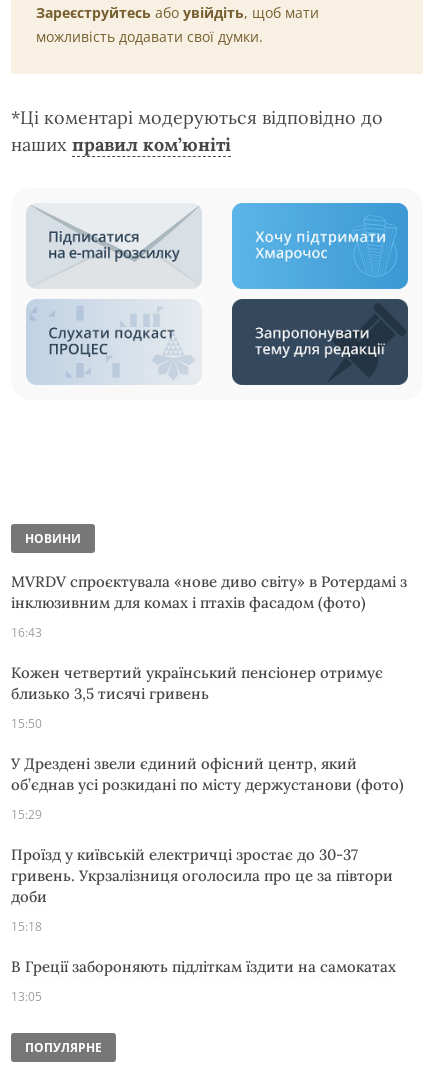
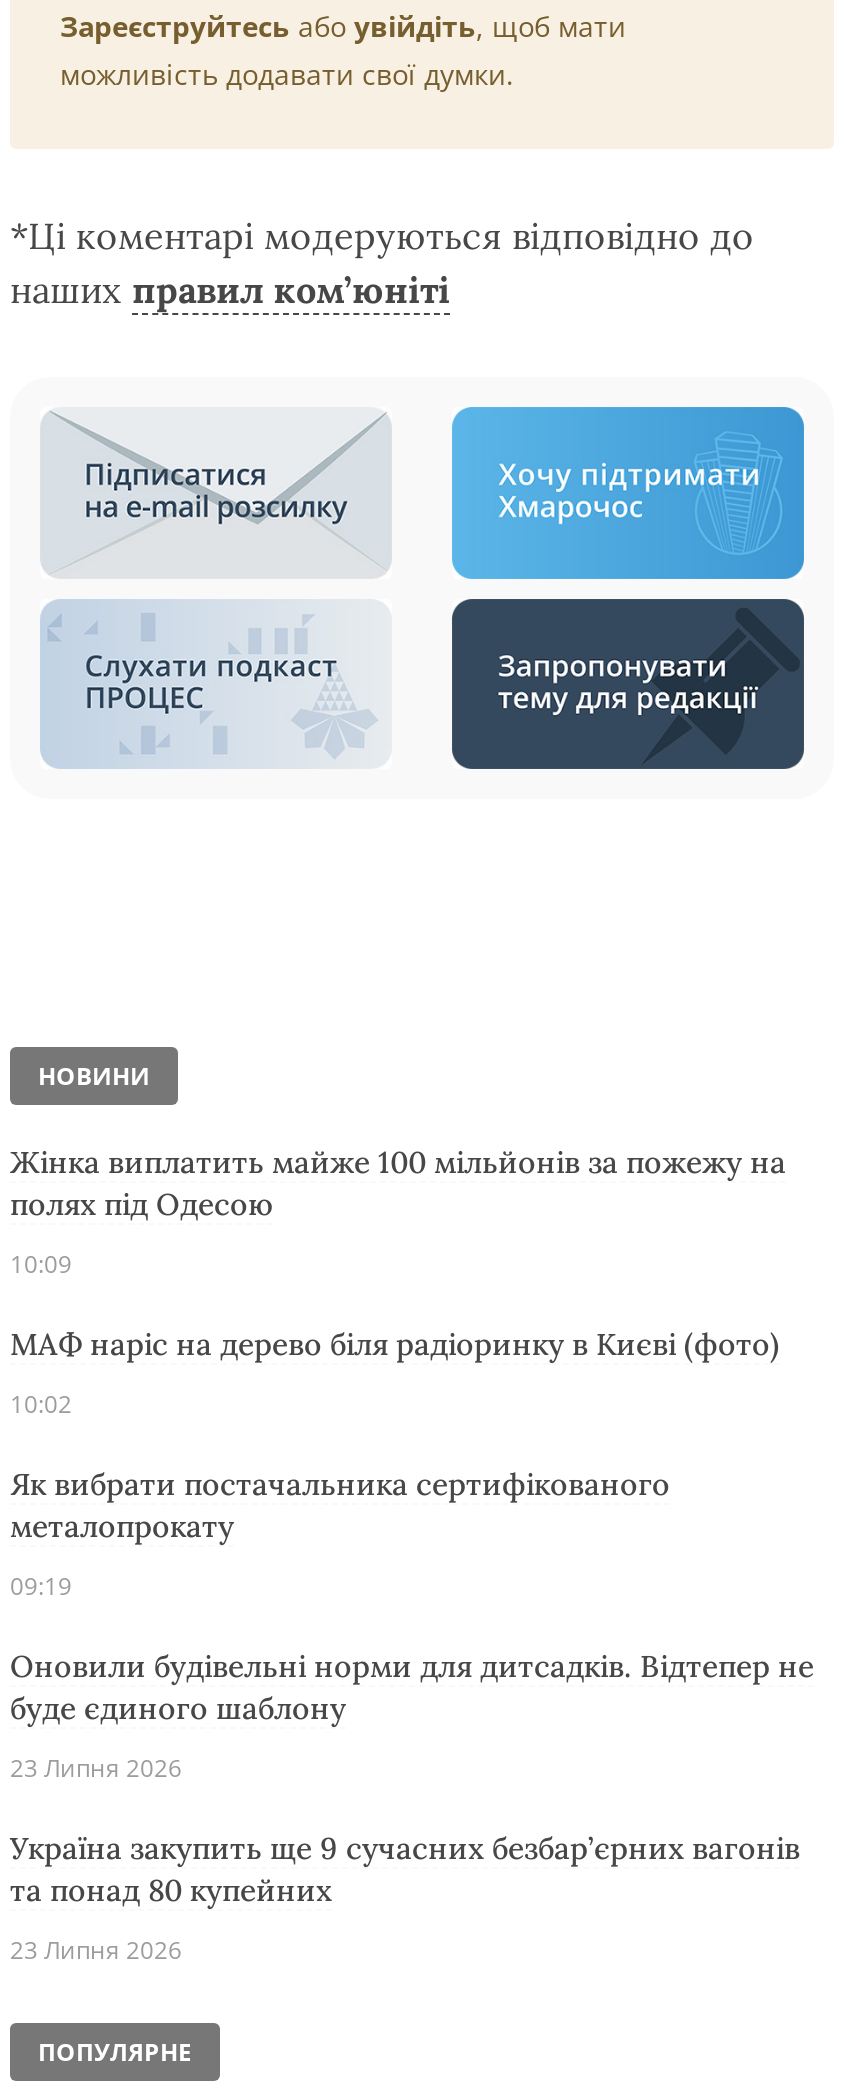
[11,572,407,612] MVRDV спроєктувала «нове диво світу» в Ротердамі з | інклюзивним для комах і птахів фасадом (фото) -> [10,1143,786,1223] Жінка виплатить майже 100 мільйонів за пожежу на | полях під Одесою
[11,624,42,641] 16:43 -> [10,1247,72,1281] 10:09
[11,663,383,703] Кожен четвертий український пенсіонер отримує | близько 3,5 тисячі гривень -> [10,1325,780,1363] МАФ наріс на дерево біля радіоринку в Києві (фото)
[11,715,42,732] 15:50 -> [10,1387,72,1421] 10:02
[11,754,404,794] У Дрездені звели єдиний офісний центр, який | об’єднав усі розкидані по місту держустанови (фото) -> [10,1465,670,1545] Як вибрати постачальника сертифікованого | металопрокату
[11,806,42,823] 15:29 -> [10,1569,72,1603] 09:19
[11,845,393,906] Проїзд у київській електричці зростає до 30-37 | гривень. Укрзалізниця оголосила про це за півтори | доби -> [10,1647,814,1727] Оновили будівельні норми для дитсадків. Відтепер не | буде єдиного шаблону
[11,918,42,935] 15:18 -> [10,1751,182,1785] 23 Липня 2026
[11,957,396,976] В Греції забороняють підліткам їздити на самокатах -> [10,1829,800,1909] Україна закупить ще 9 сучасних безбар’єрних вагонів | та понад 80 купейних
[11,988,42,1005] 13:05 -> [10,1933,182,1967] 23 Липня 2026

